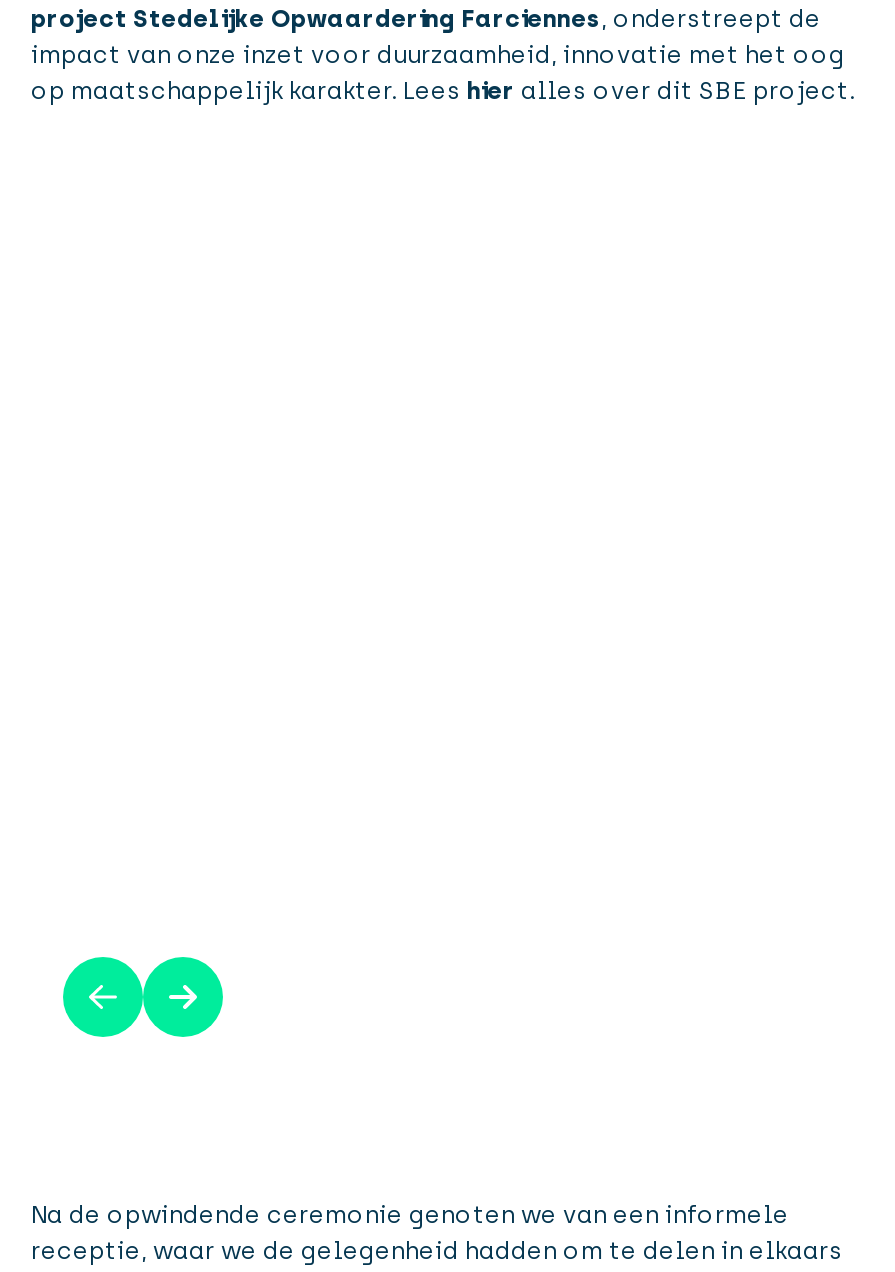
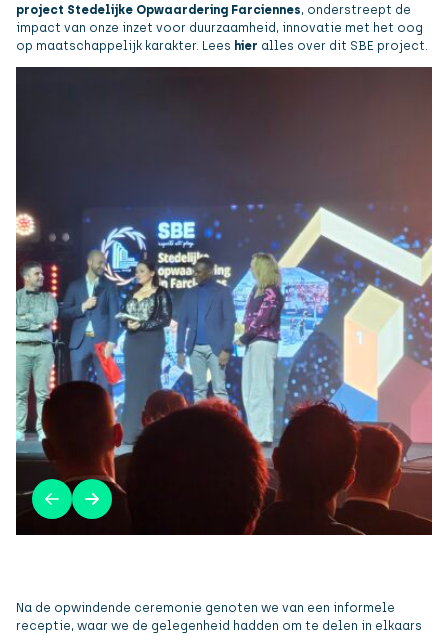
none -> [15,66,433,536] [image]

